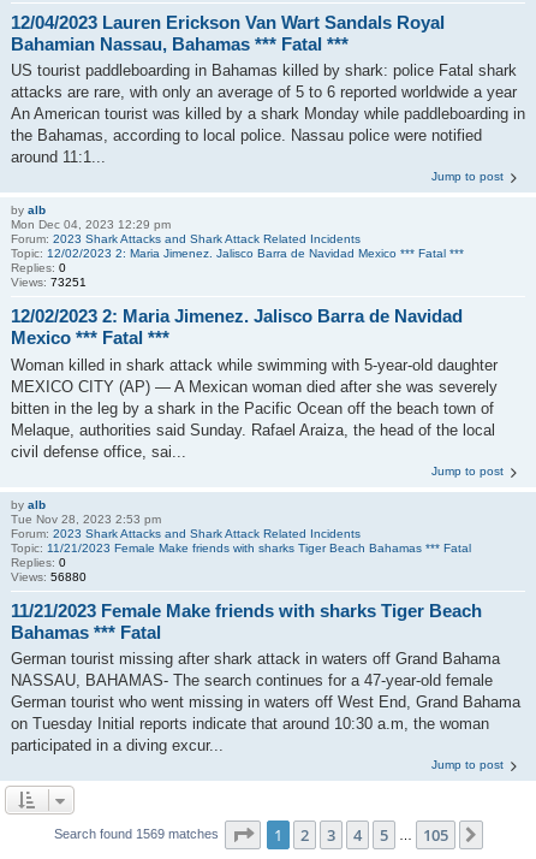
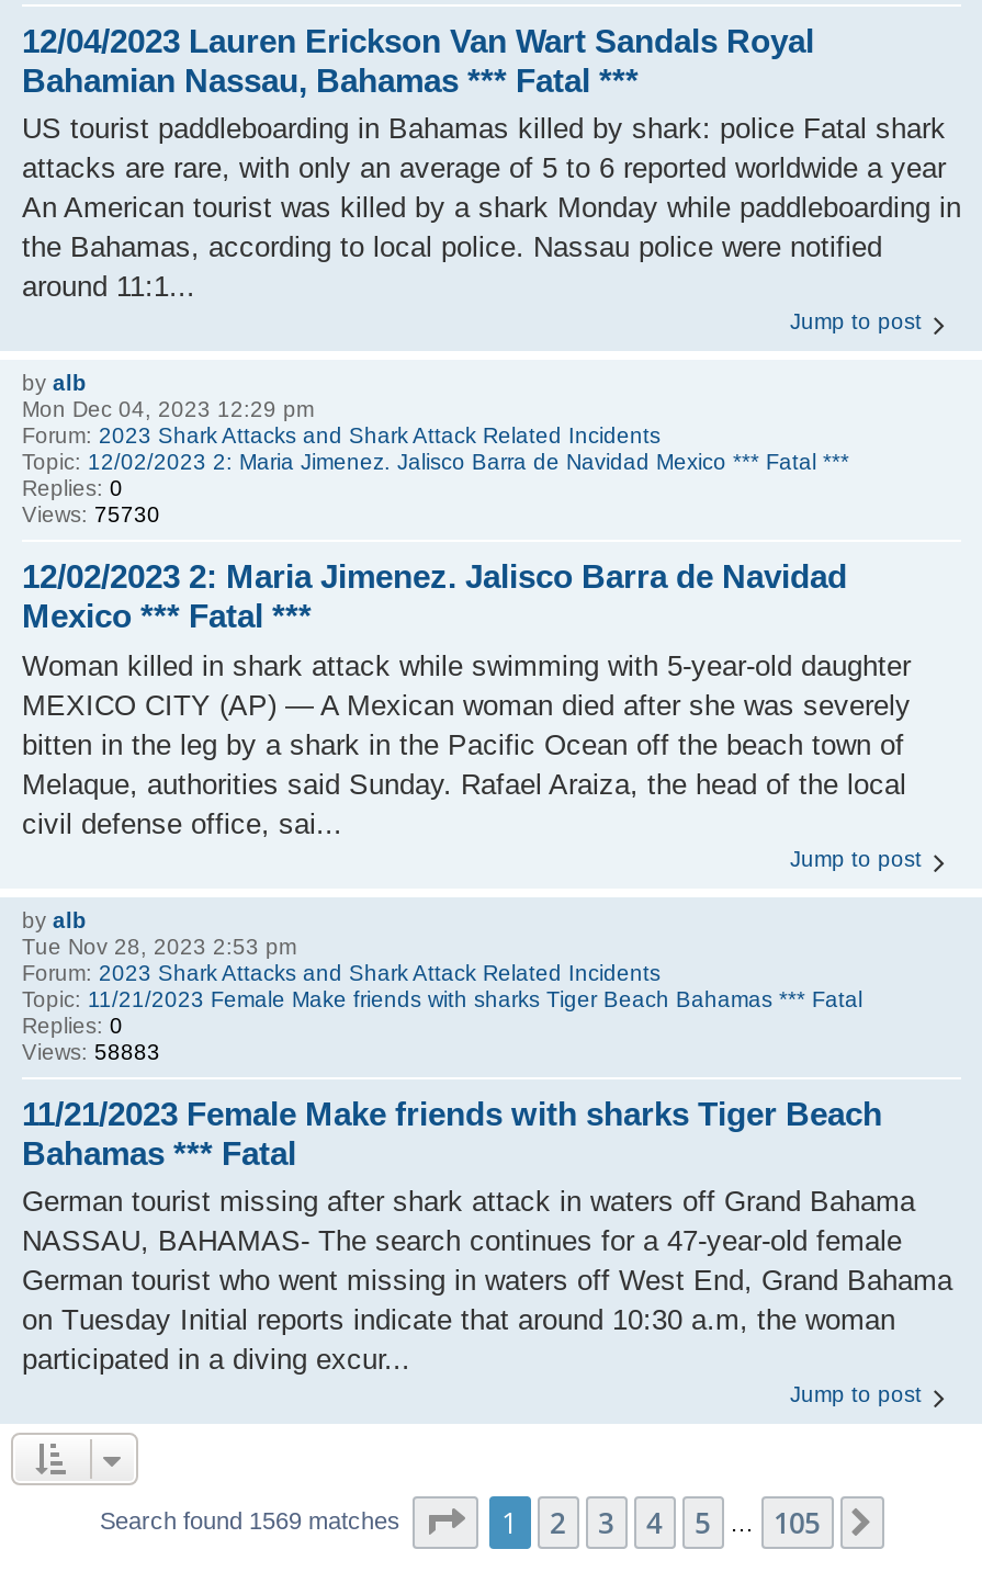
[11,276,87,289] Views: 73251 -> [22,502,160,527] Views: 75730
[11,570,87,583] Views: 56880 -> [22,1039,160,1063] Views: 58883

